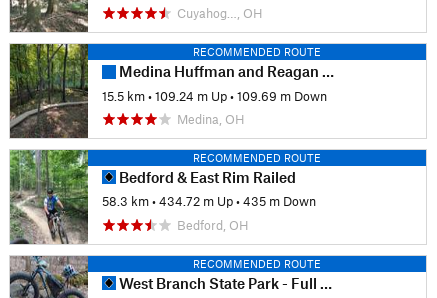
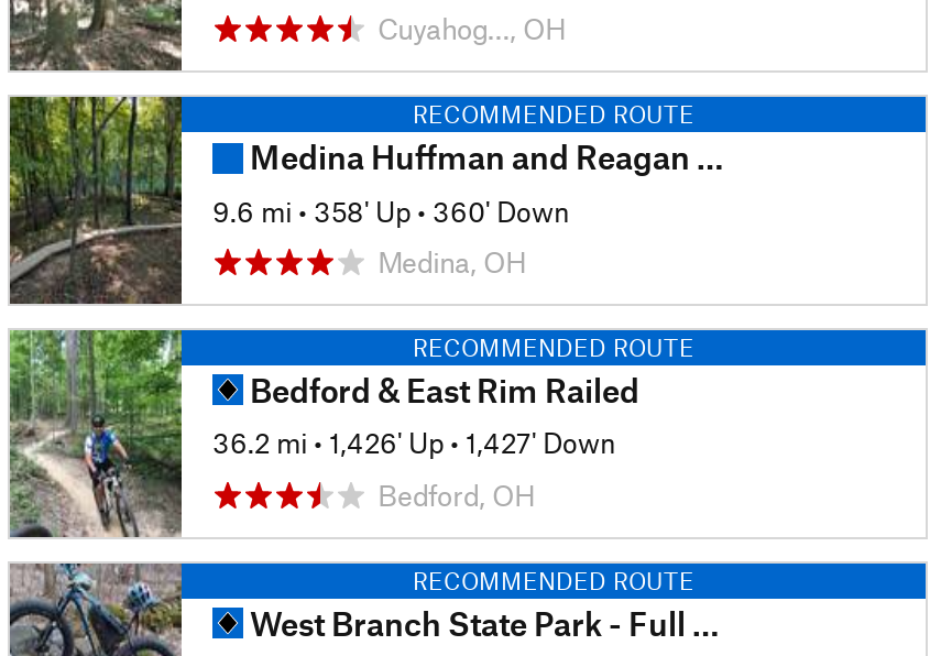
[102,87,327,103] 15.5 km • 109.24 m Up • 109.69 m Down -> [212,193,569,228] 9.6 mi • 358' Up • 360' Down
[102,193,316,209] 58.3 km • 434.72 m Up • 435 m Down -> [212,426,615,461] 36.2 mi • 1,426' Up • 1,427' Down

